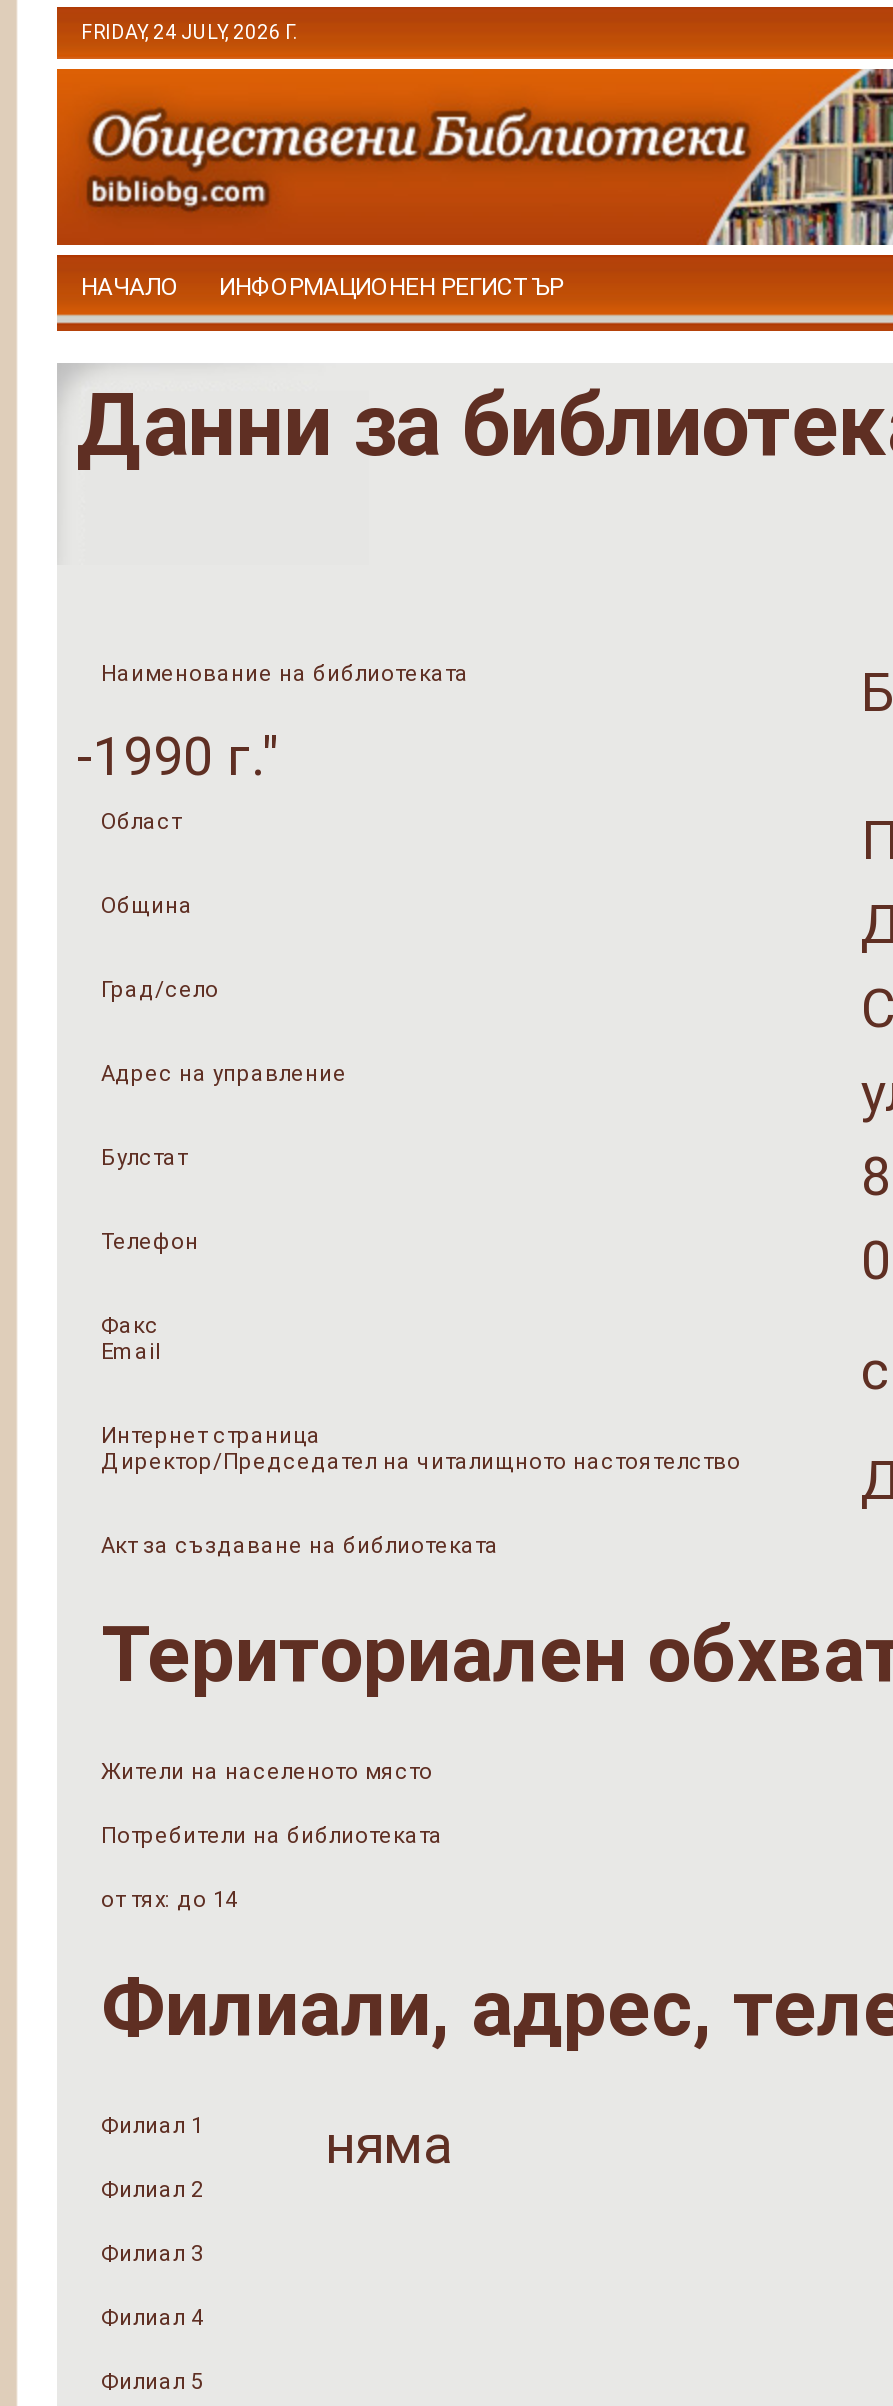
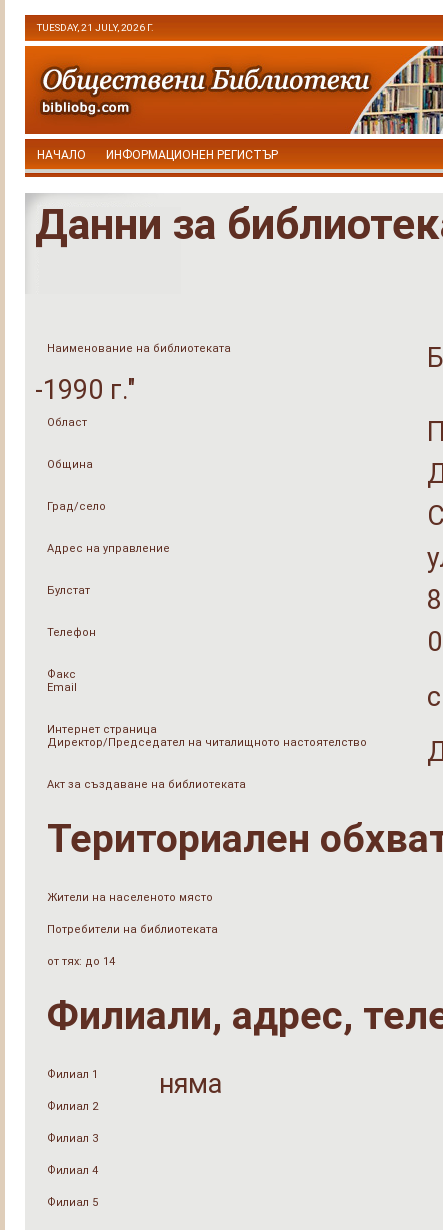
[81,21,299,43] FRIDAY, 24 JULY, 2026 Г. -> [37,22,154,33] TUESDAY, 21 JULY, 2026 Г.

